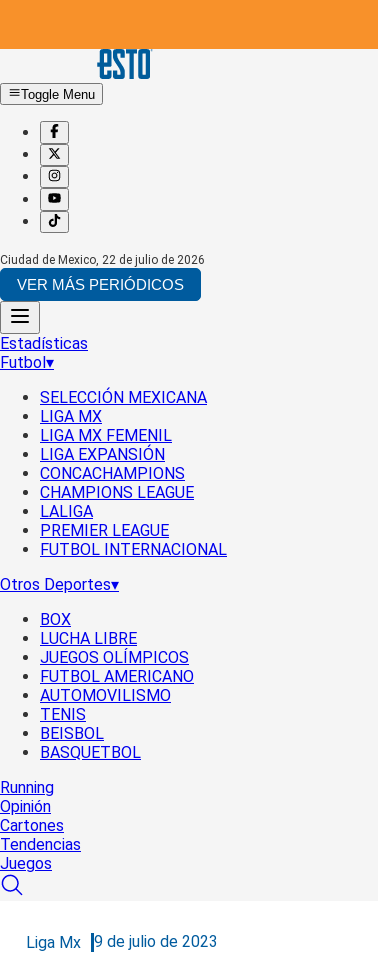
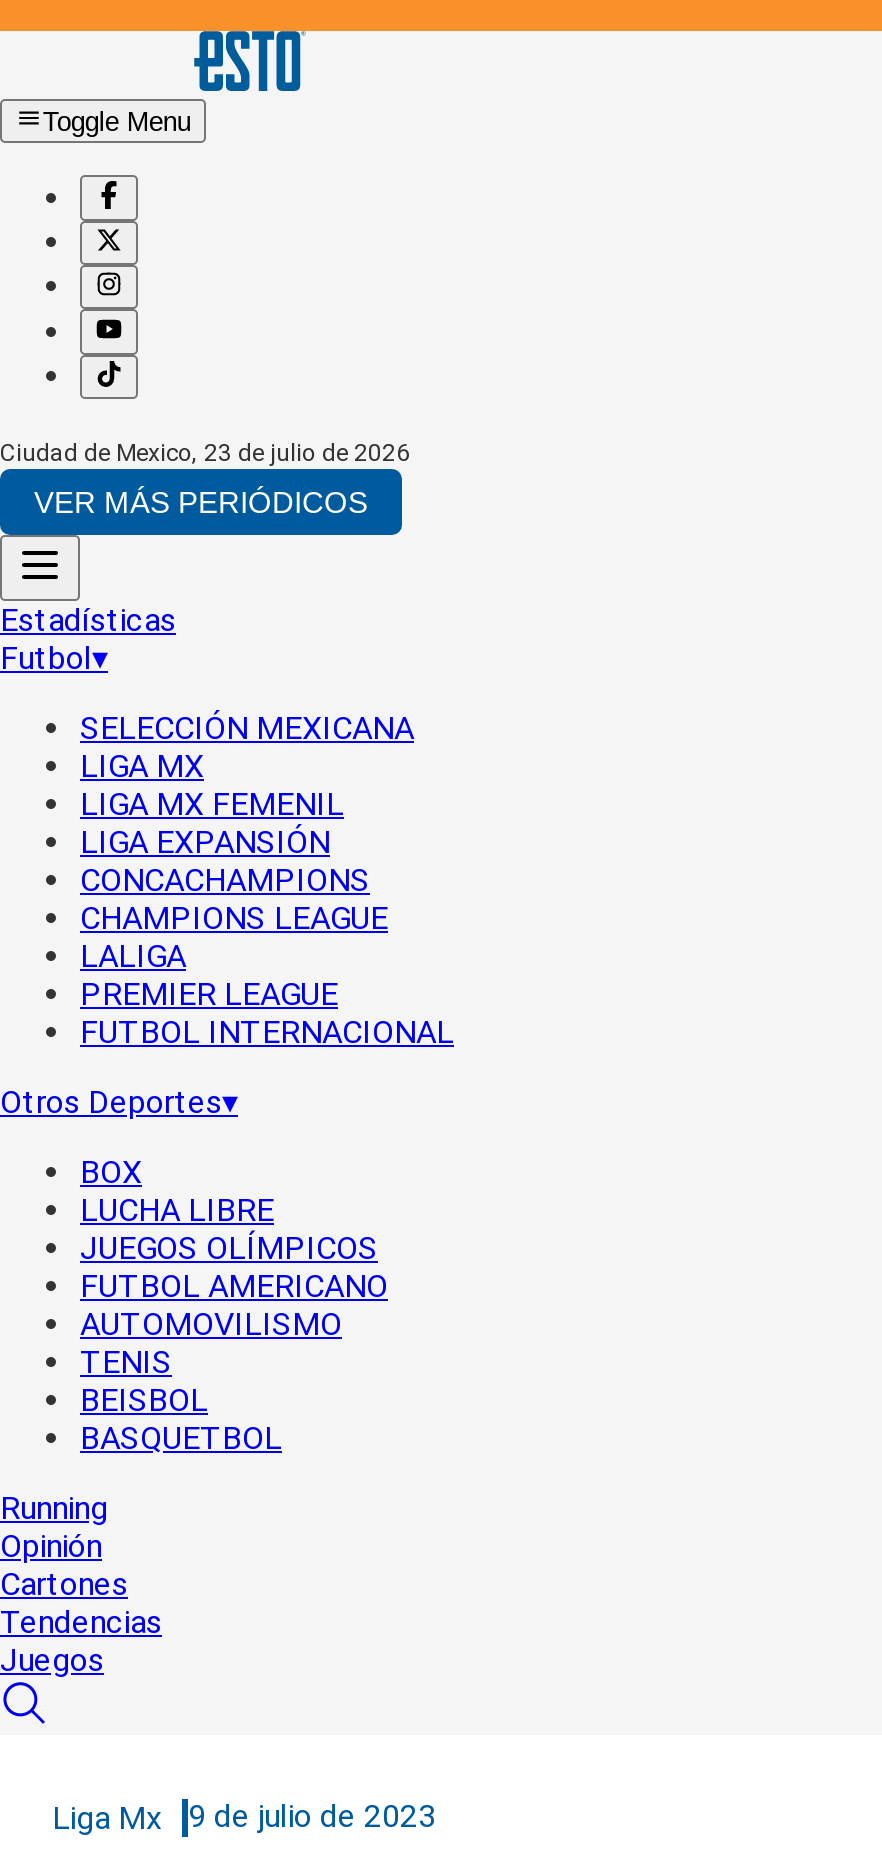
[0,253,205,267] Ciudad de Mexico, 22 de julio de 2026 -> [0,439,410,467] Ciudad de Mexico, 23 de julio de 2026

